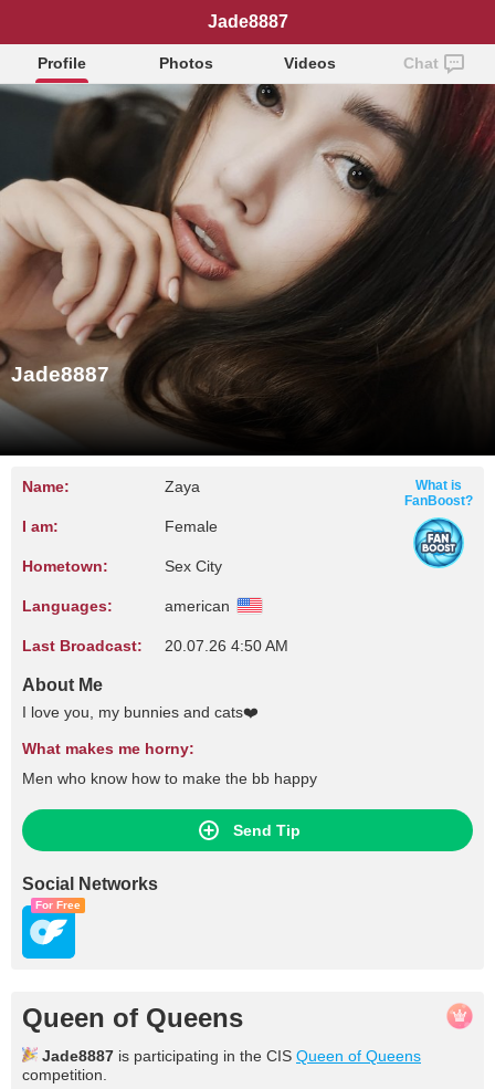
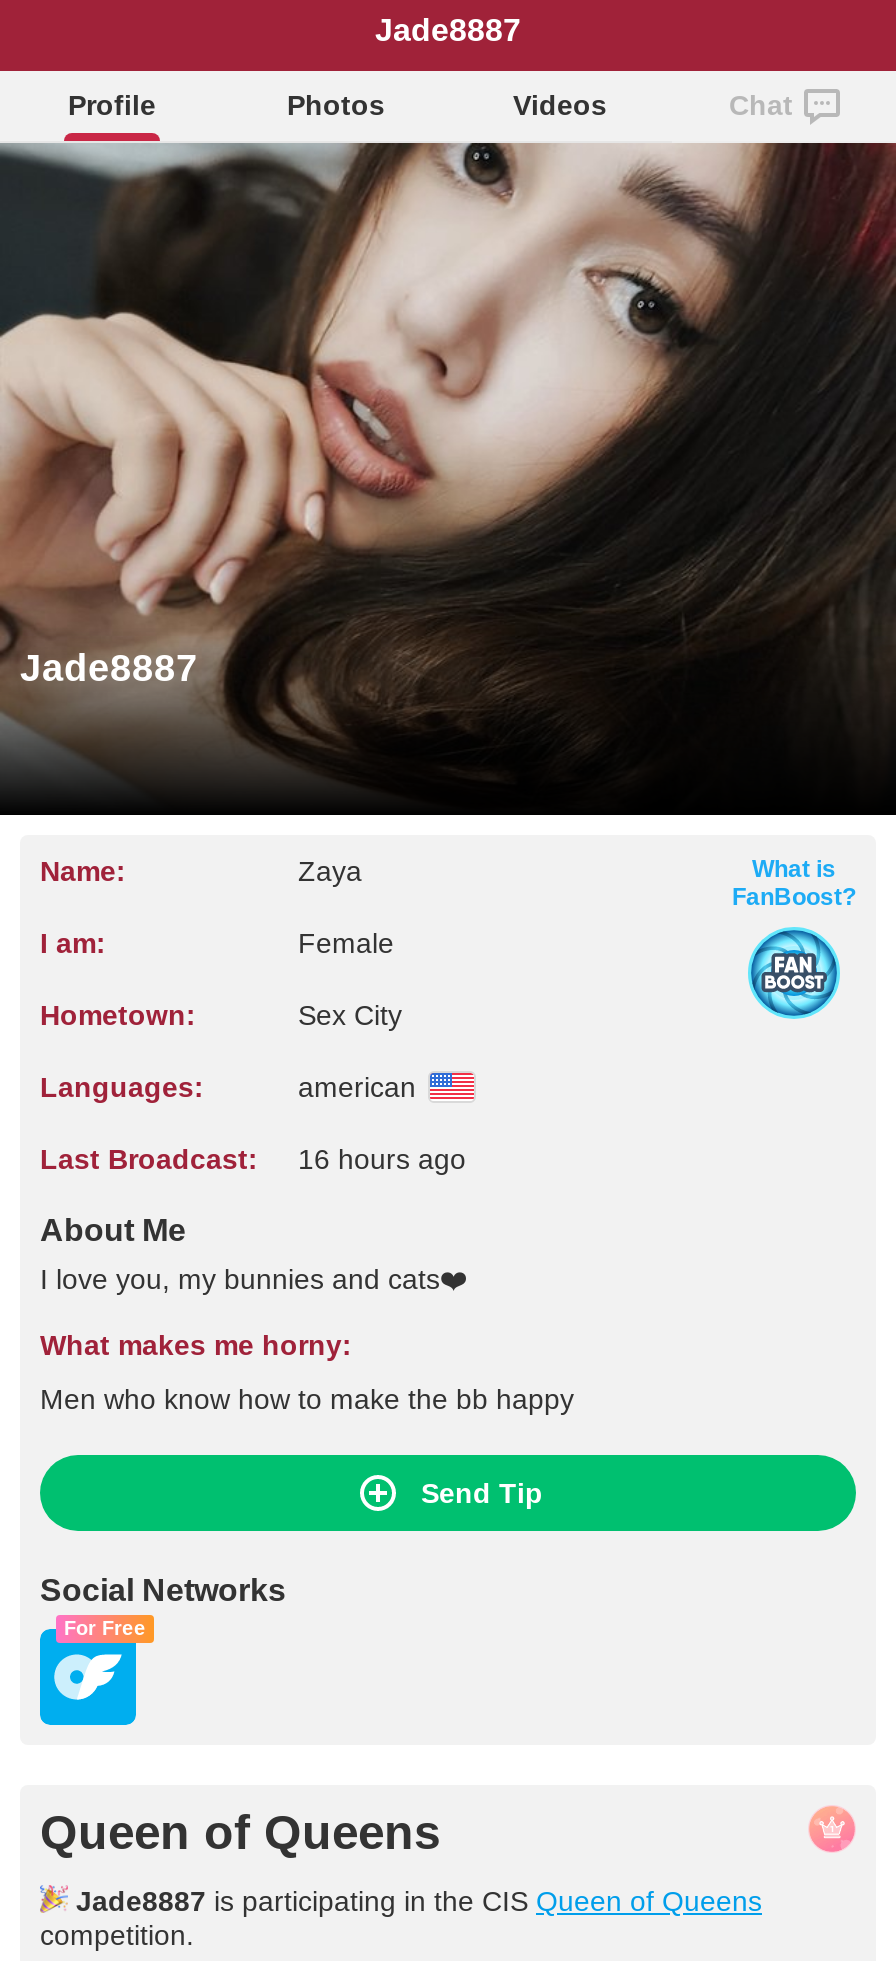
[22,637,288,655] Last Broadcast: 20.07.26 4:50 AM -> [40,1143,466,1175] Last Broadcast: 16 hours ago

